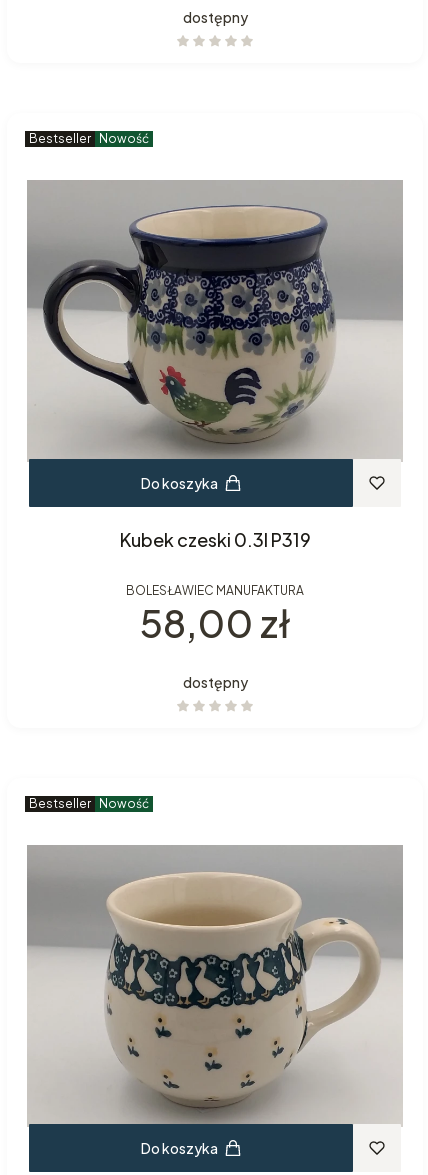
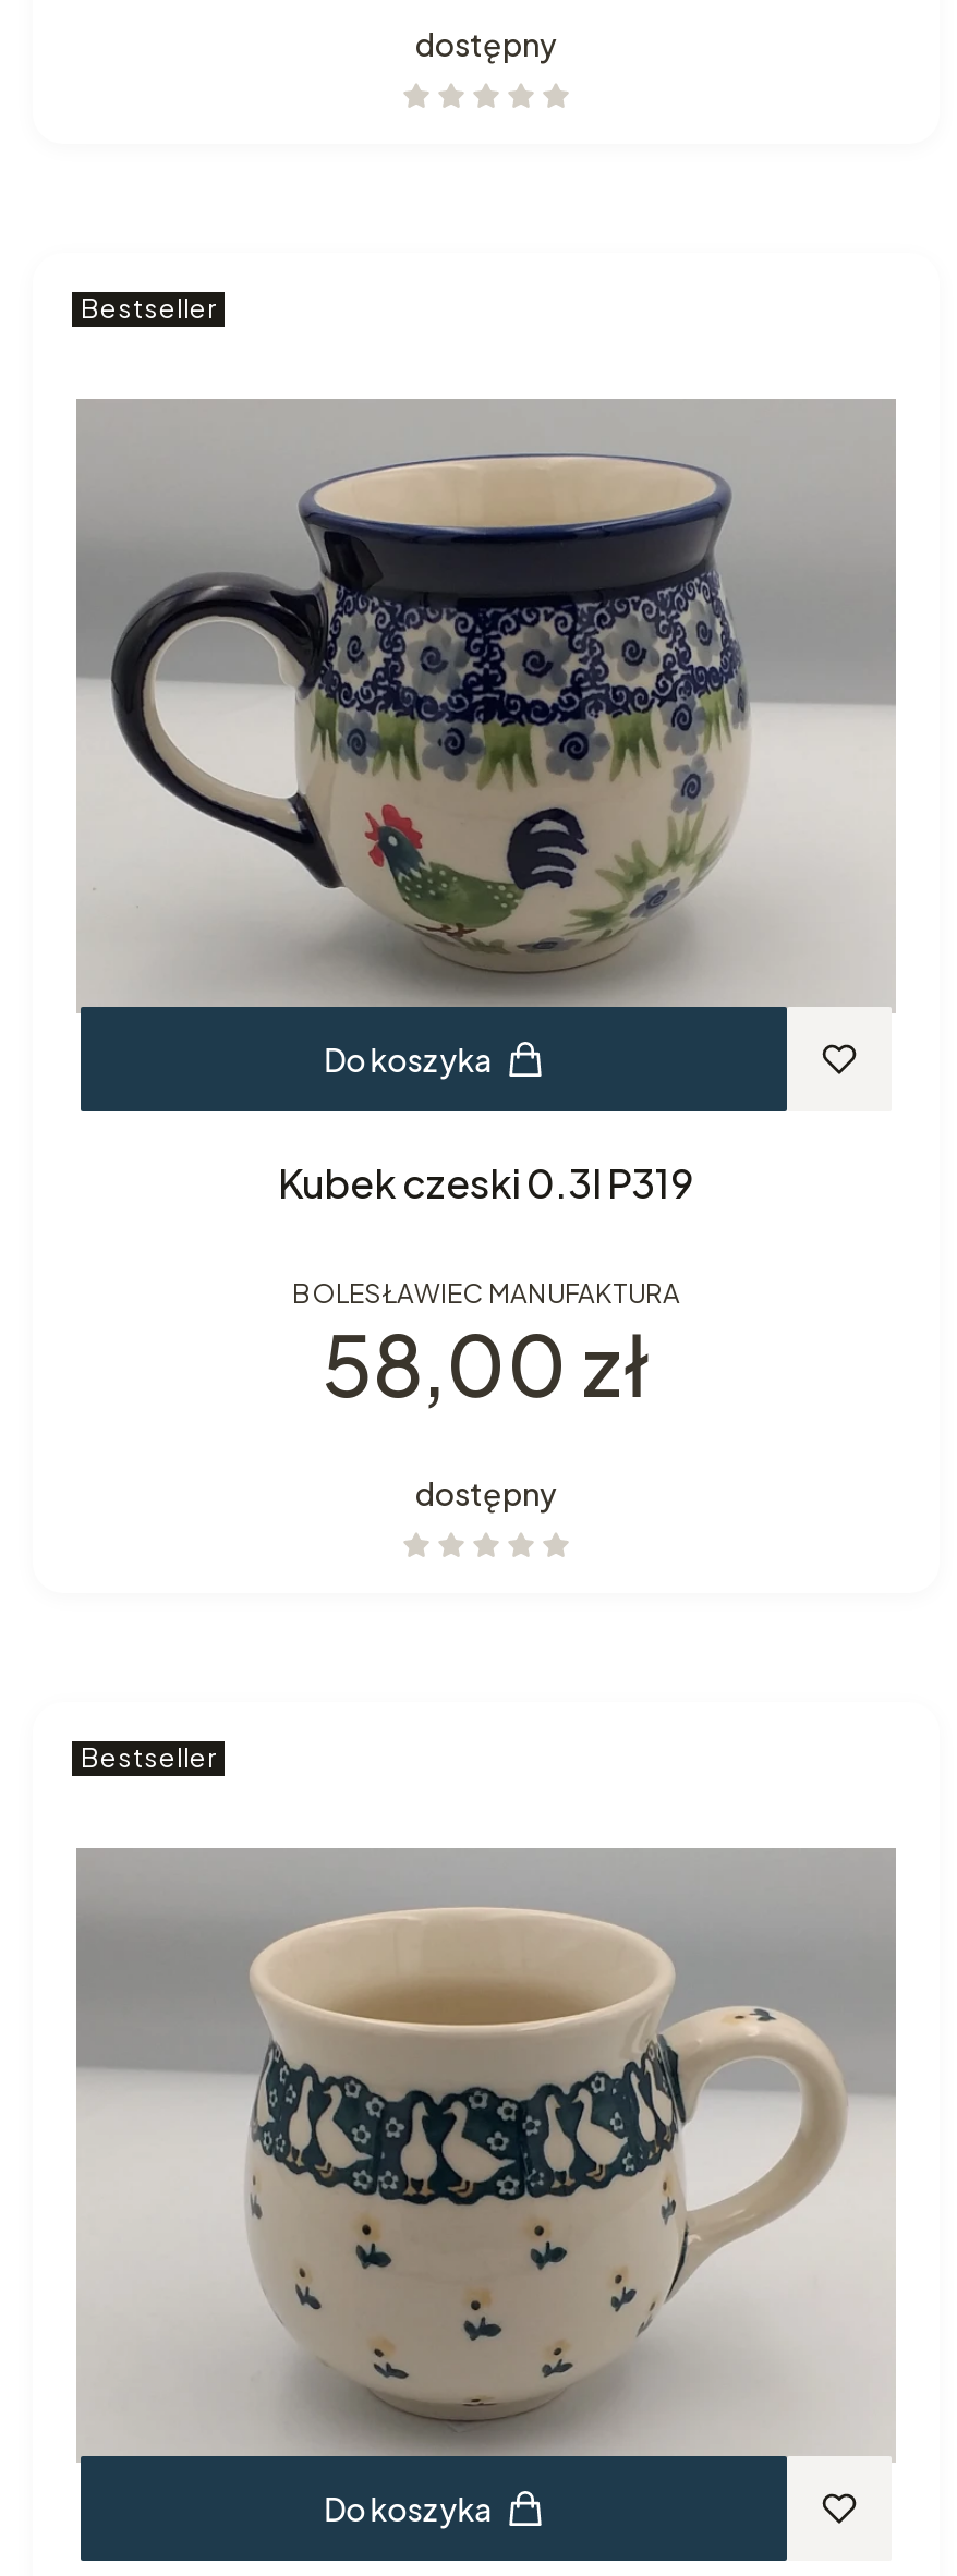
[29,131,149,146] Bestseller Nowość -> [81,292,216,325] Bestseller
[29,796,149,811] Bestseller Nowość -> [81,1742,216,1774] Bestseller

